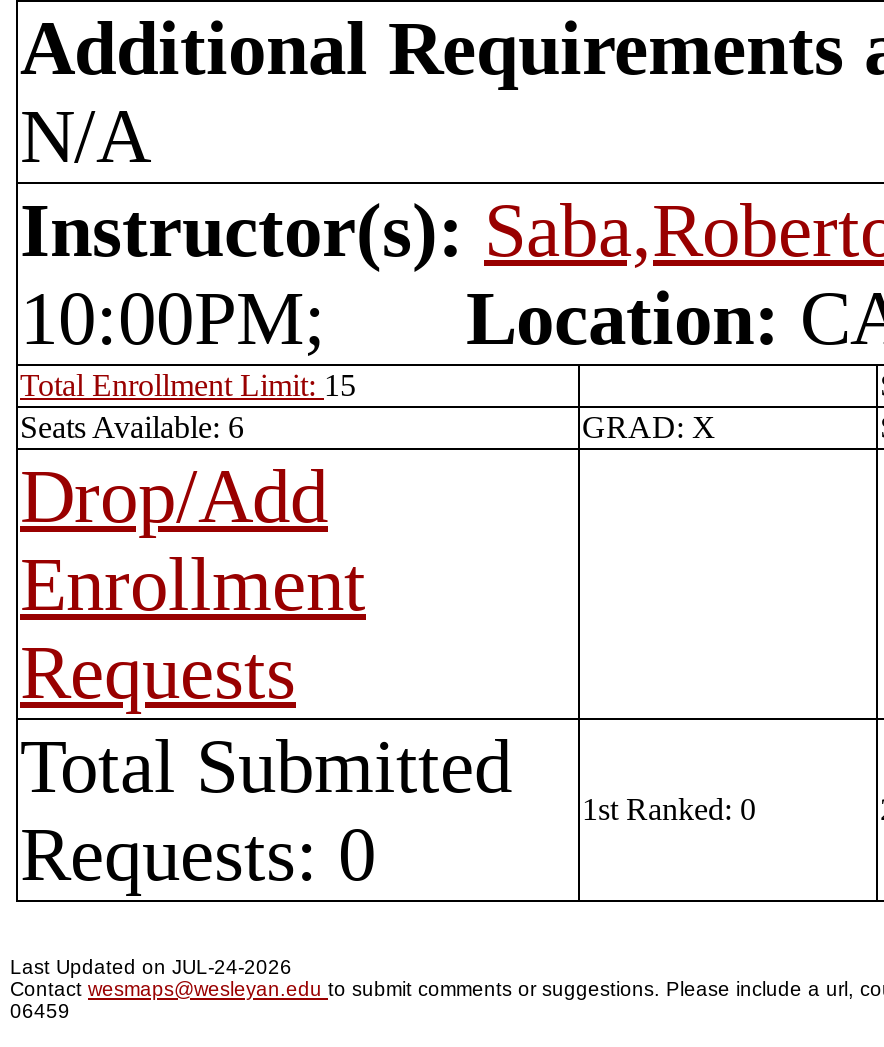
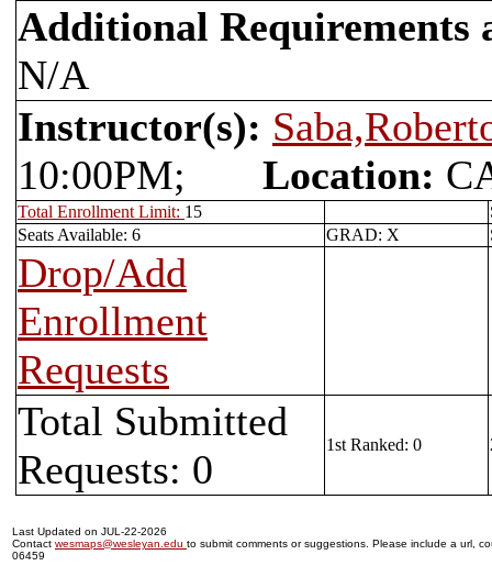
[10,956,292,978] Last Updated on JUL-24-2026 -> [12,525,167,537] Last Updated on JUL-22-2026

